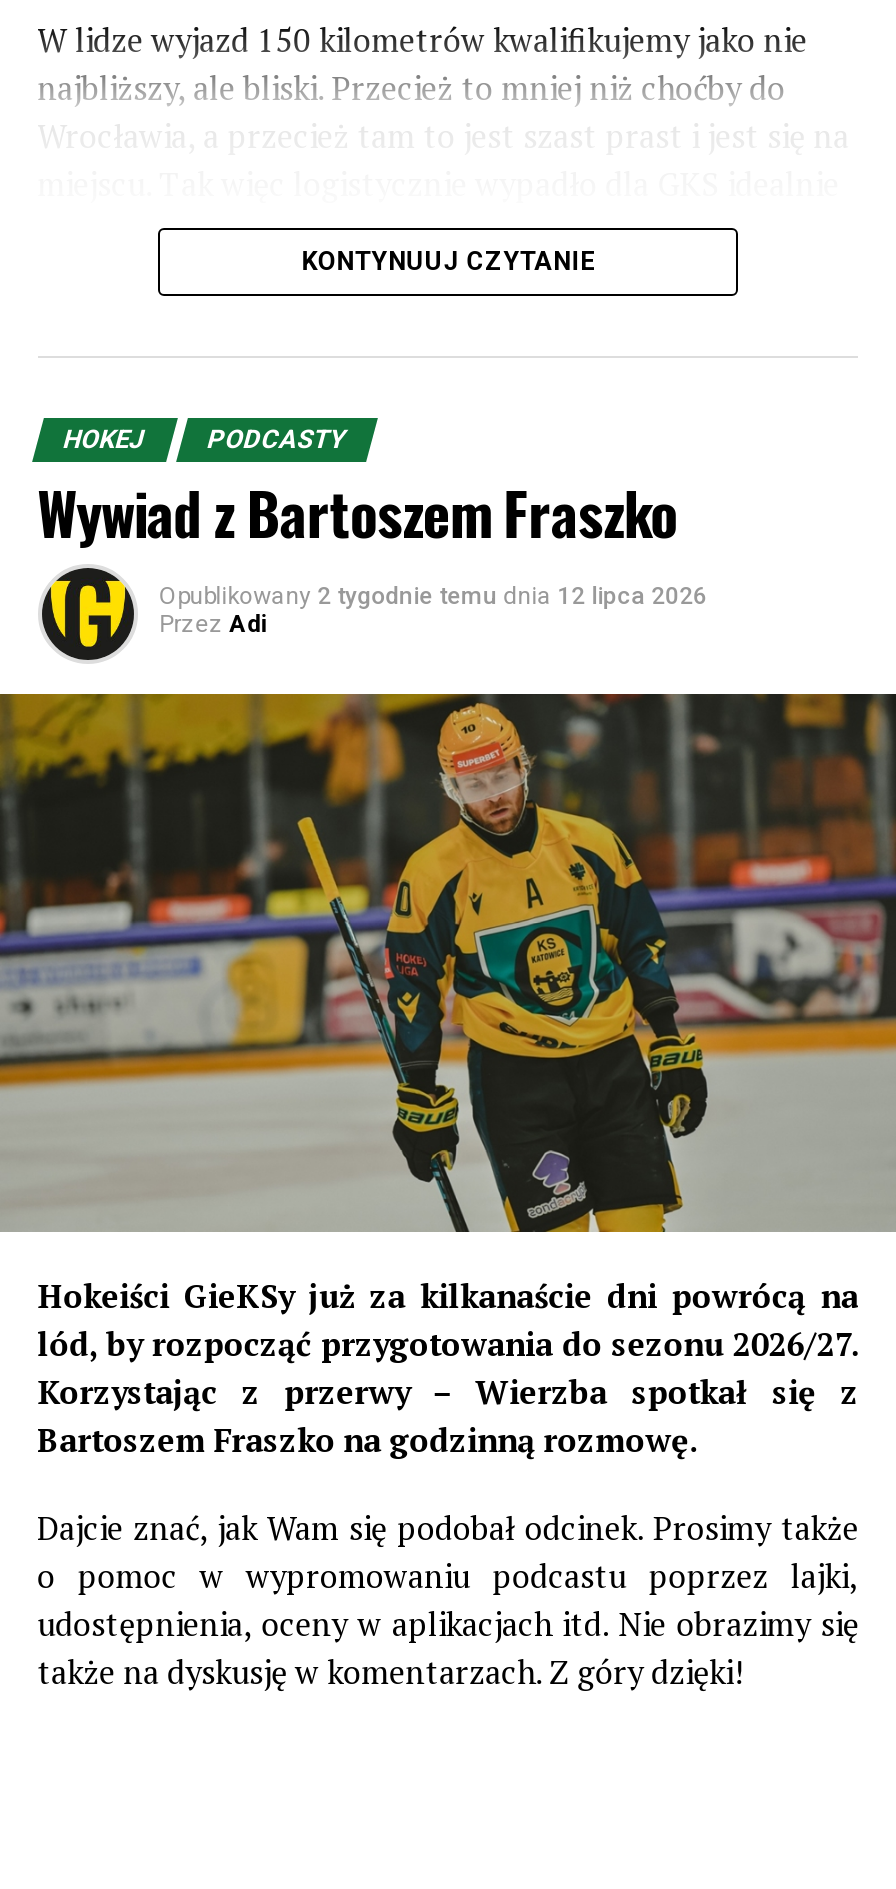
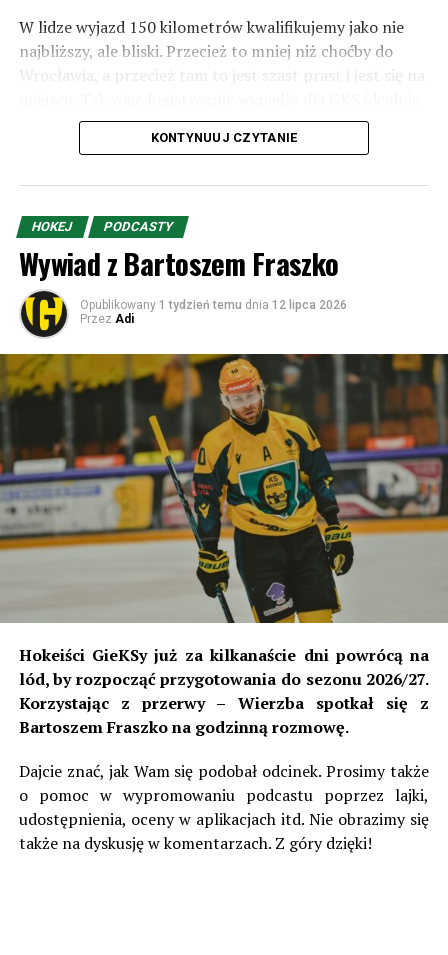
[159,582,707,610] Opublikowany 2 tygodnie temu dnia 12 lipca 2026 -> [80,298,347,312] Opublikowany 1 tydzień temu dnia 12 lipca 2026

